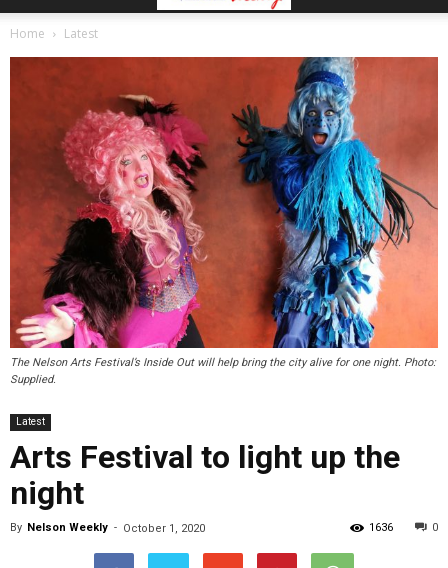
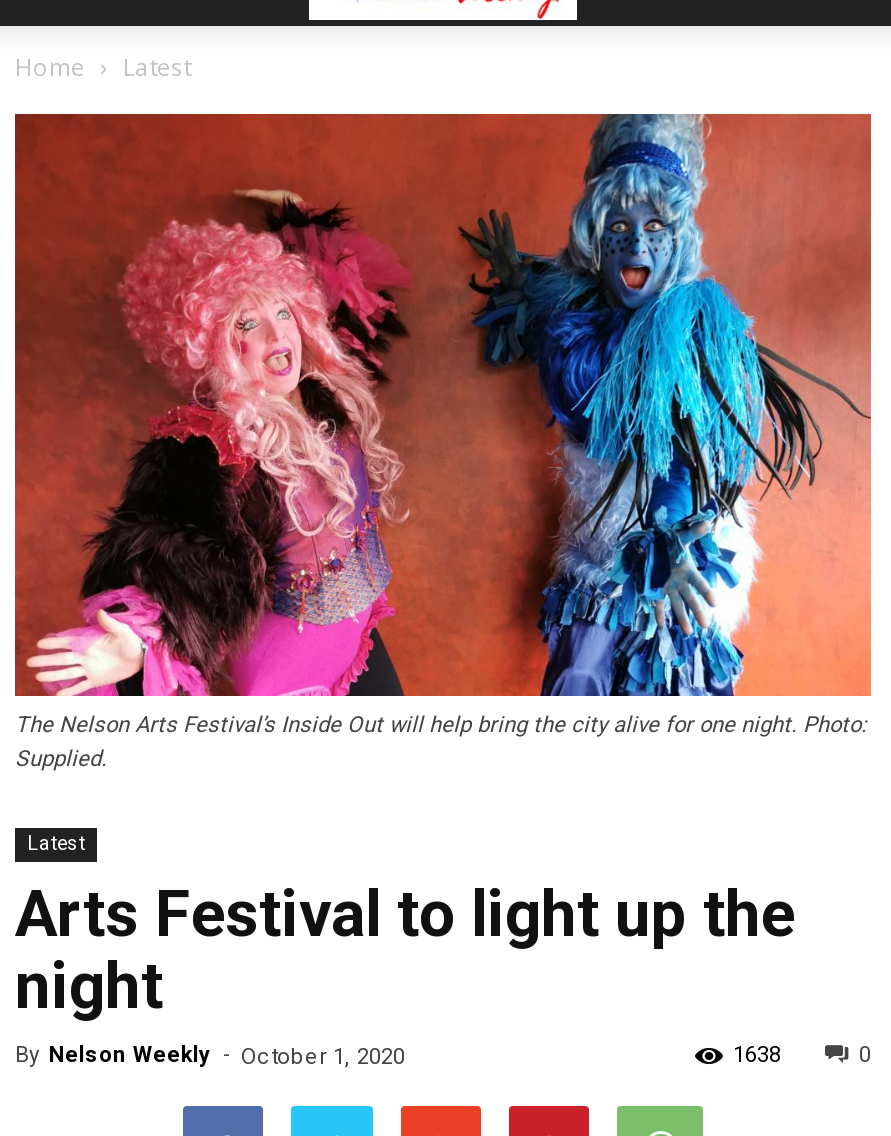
[369,521,393,534] 1636 -> [733,1043,781,1069] 1638

